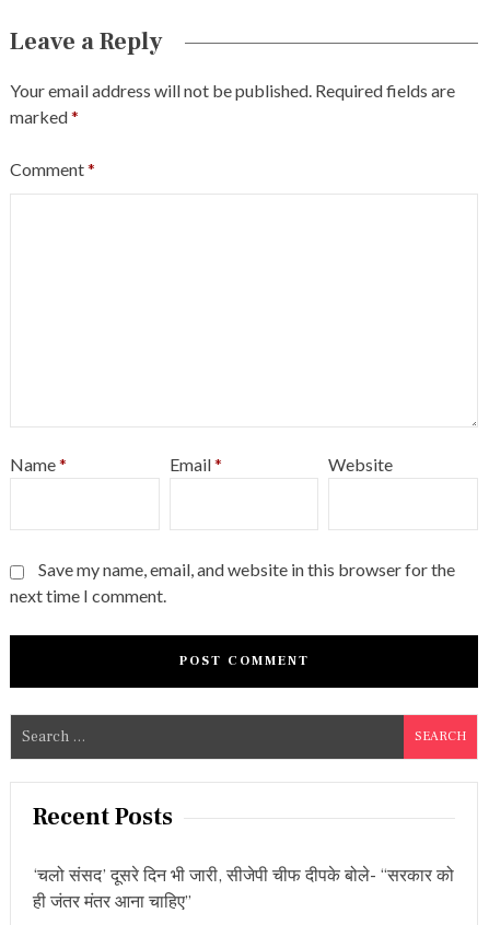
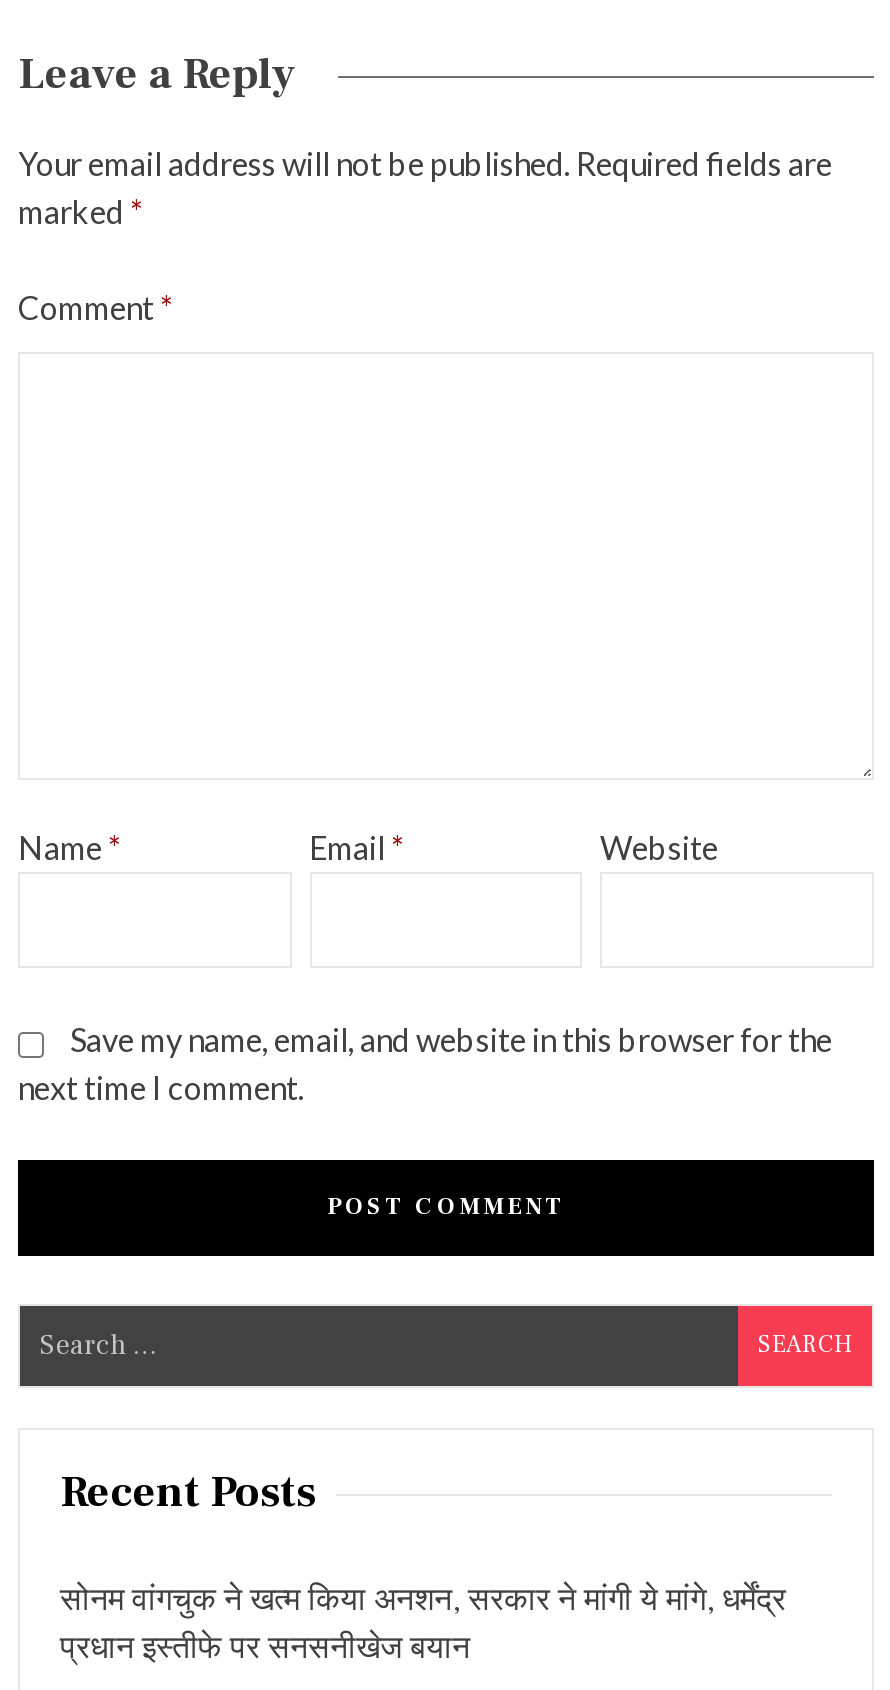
[33,865,454,913] ‘चलो संसद’ दूसरे दिन भी जारी, सीजेपी चीफ दीपके बोले- “सरकार को | ही जंतर मंतर आना चाहिए” -> [60,1580,786,1668] सोनम वांगचुक ने खत्म किया अनशन, सरकार ने मांगी ये मांगे, धर्मेंद्र | प्रधान इस्तीफे पर सनसनीखेज बयान

